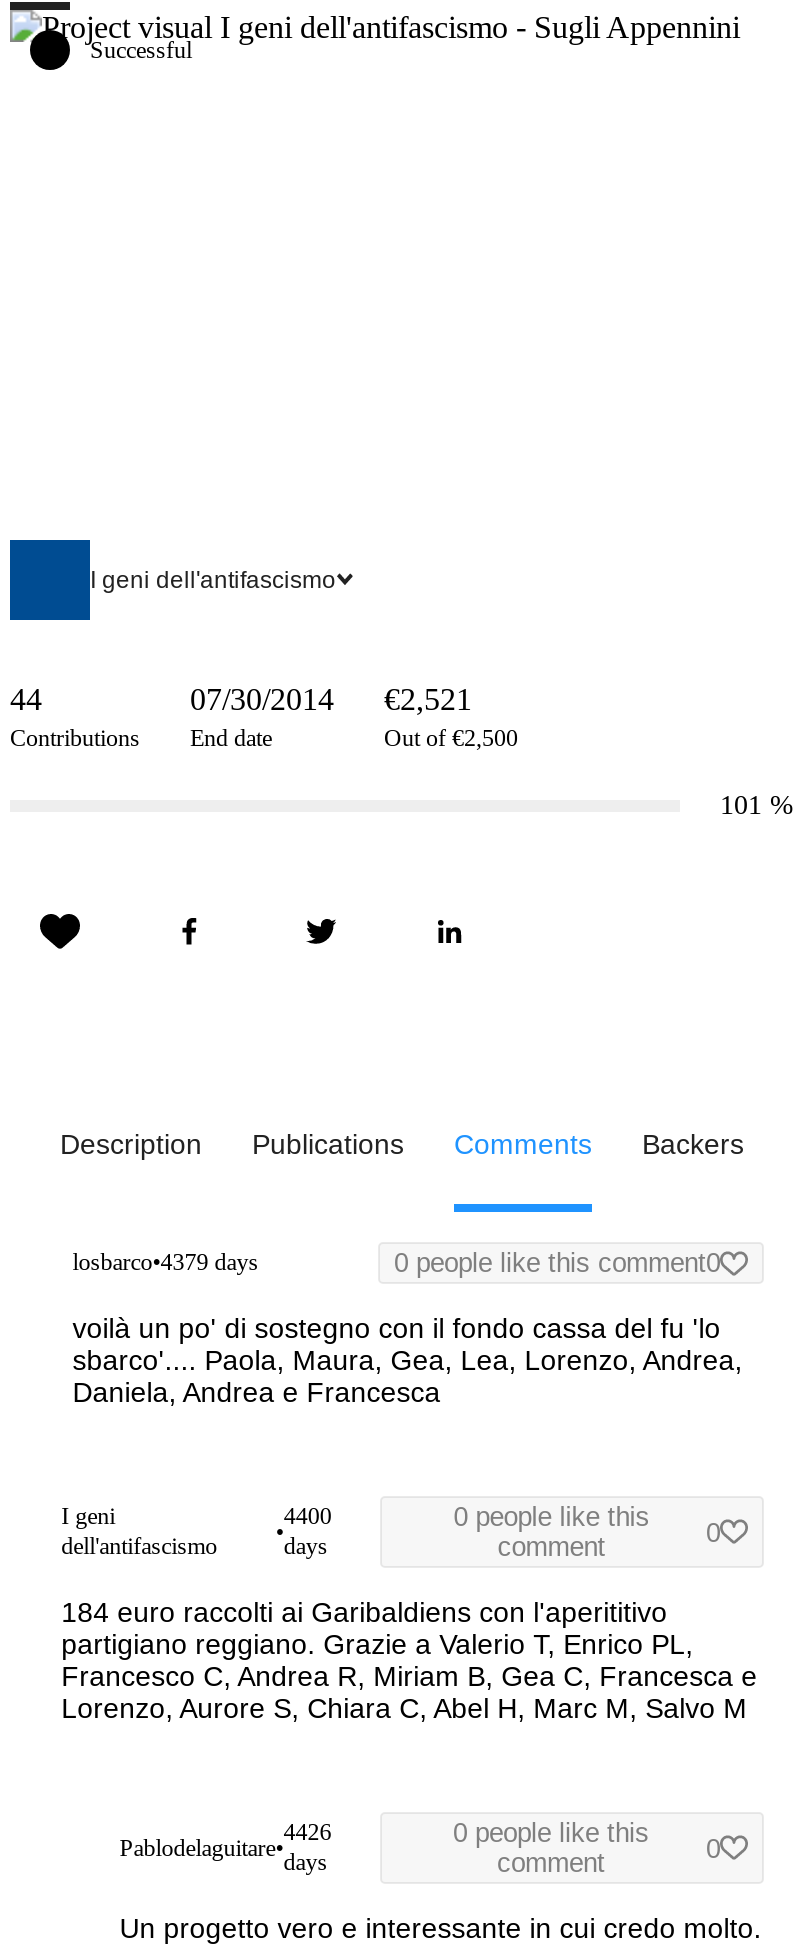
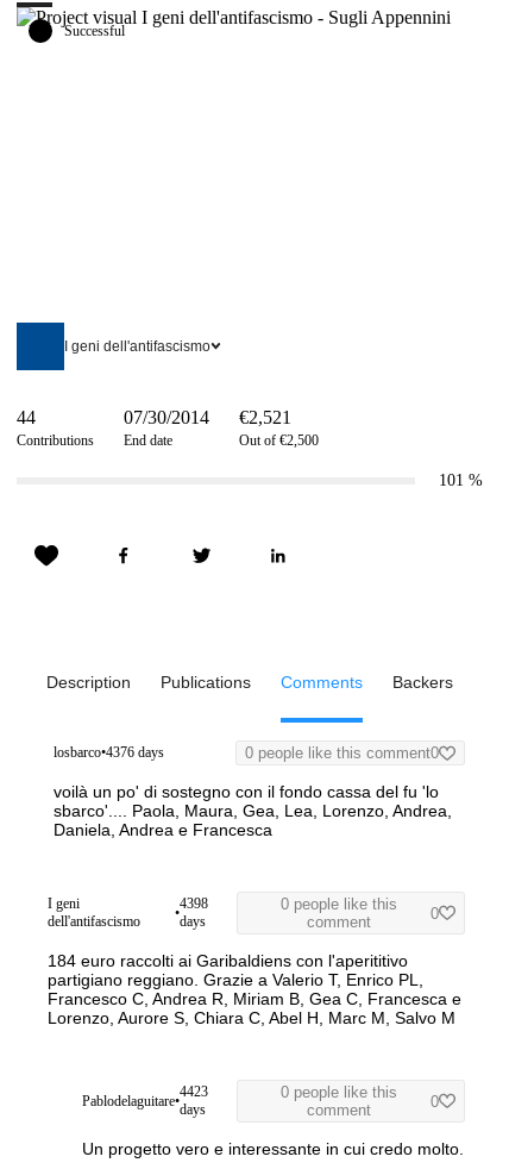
[72,1248,258,1276] losbarco•4379 days -> [54,744,164,761] losbarco•4376 days
[284,1502,332,1530] 4400 -> [179,895,208,912] 4398
[284,1818,332,1846] 4426 -> [179,1083,208,1100] 4423

